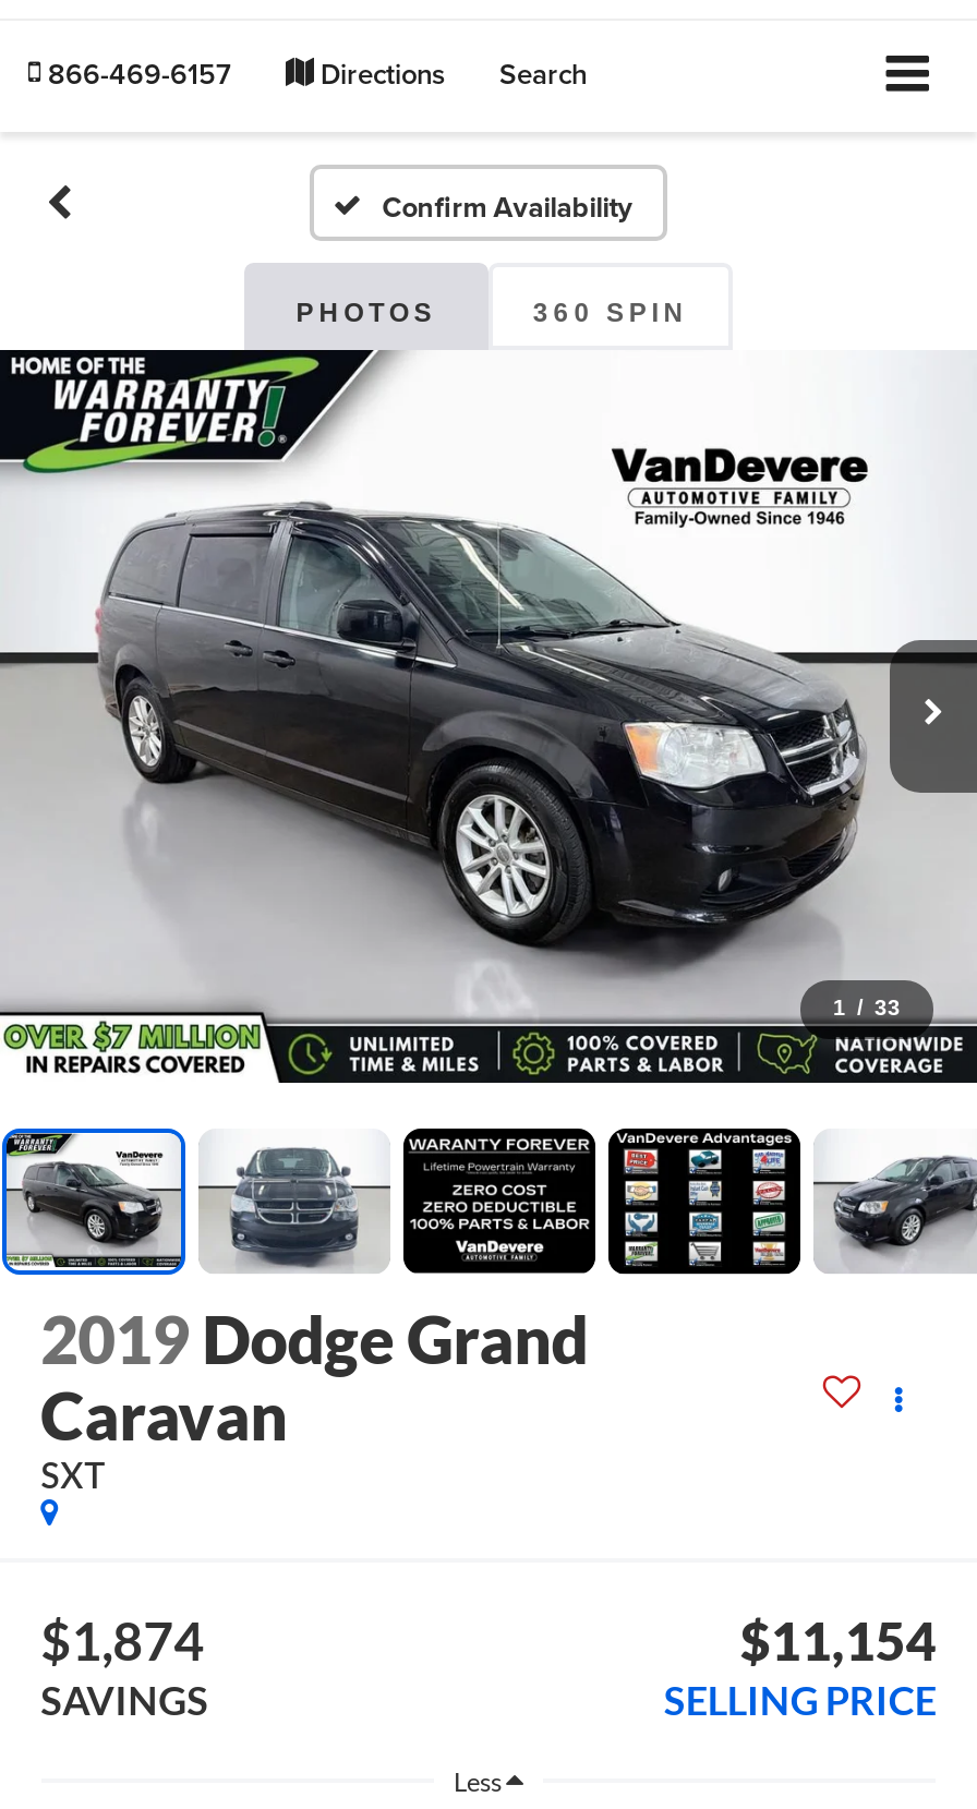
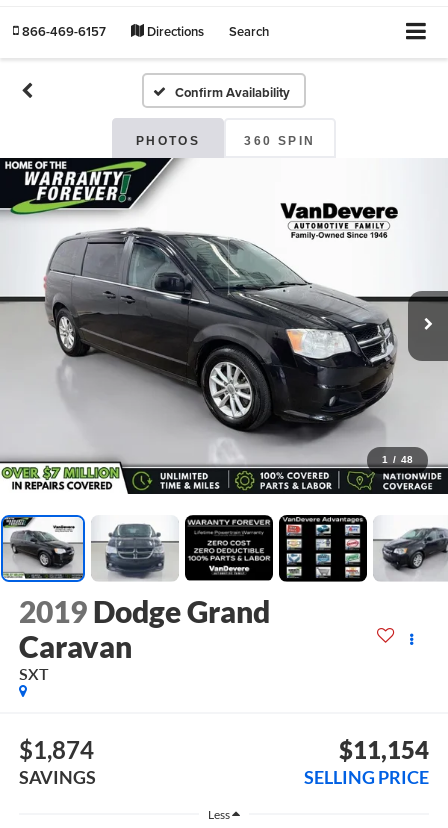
[833,995,901,1019] 1 / 33 -> [382,454,413,465] 1 / 48

